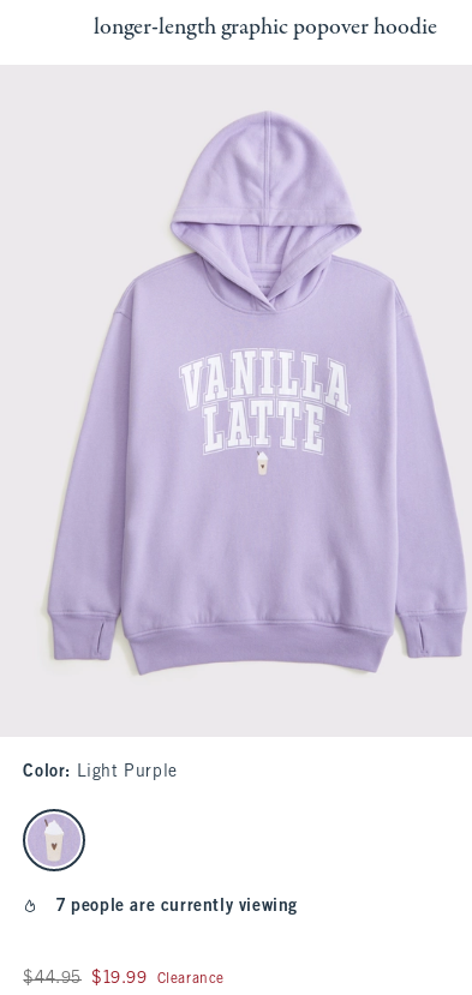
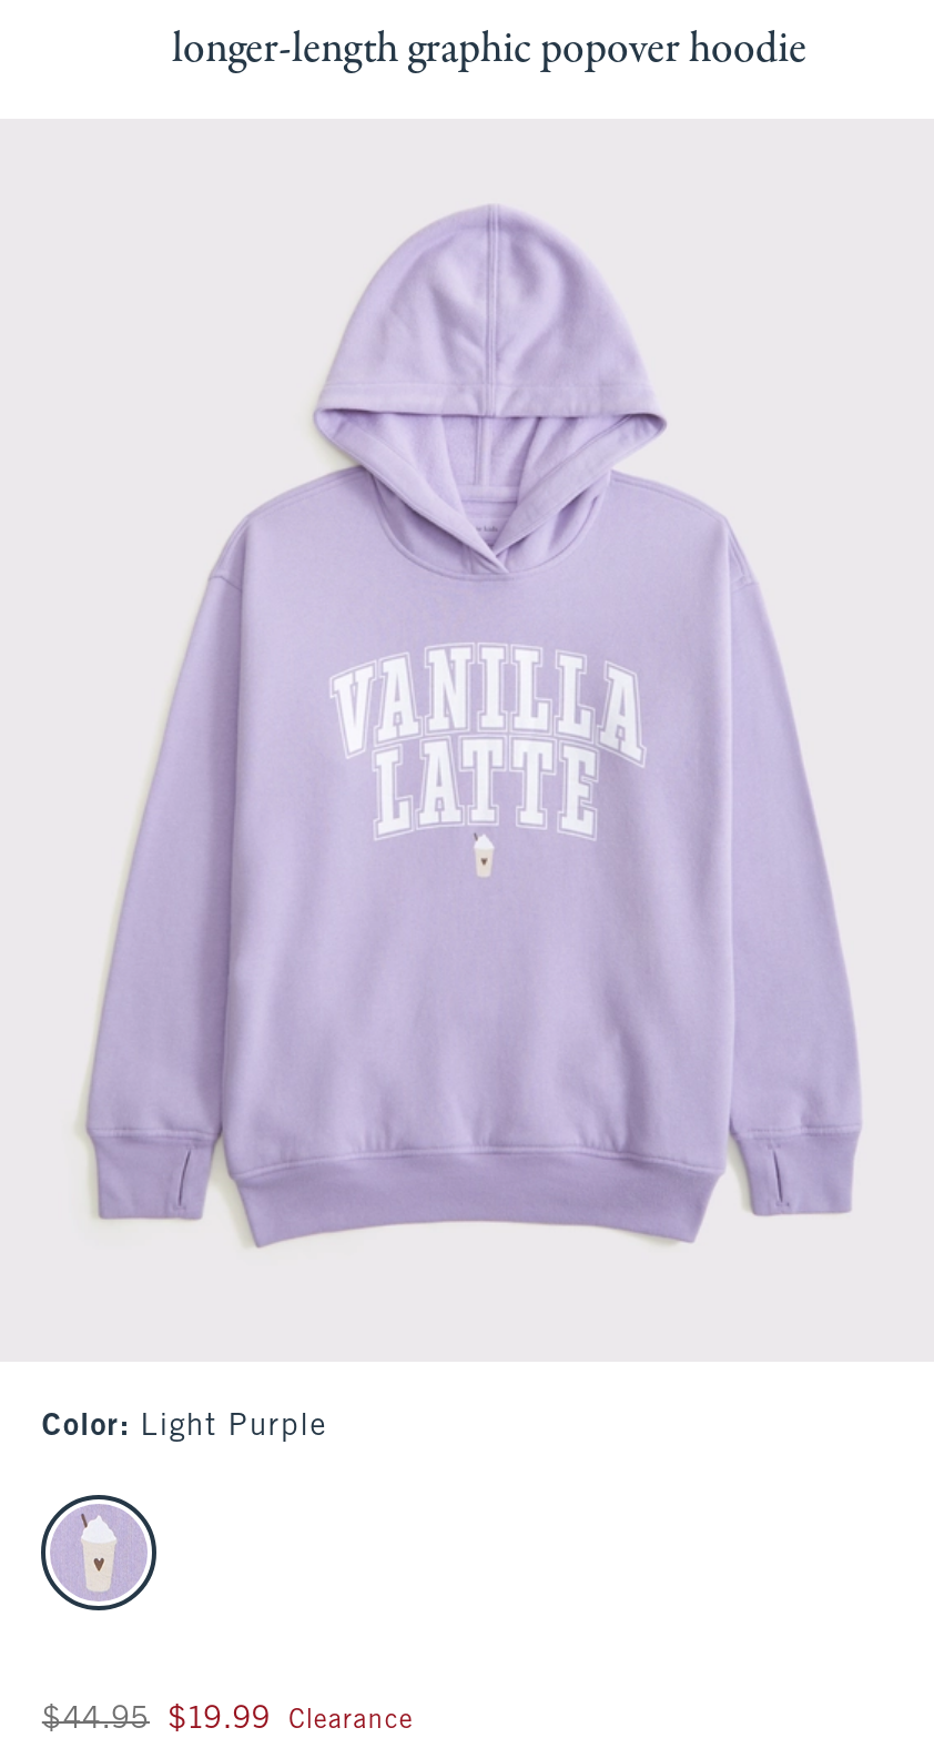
[56,899,298,915] 7 people are currently viewing -> none

